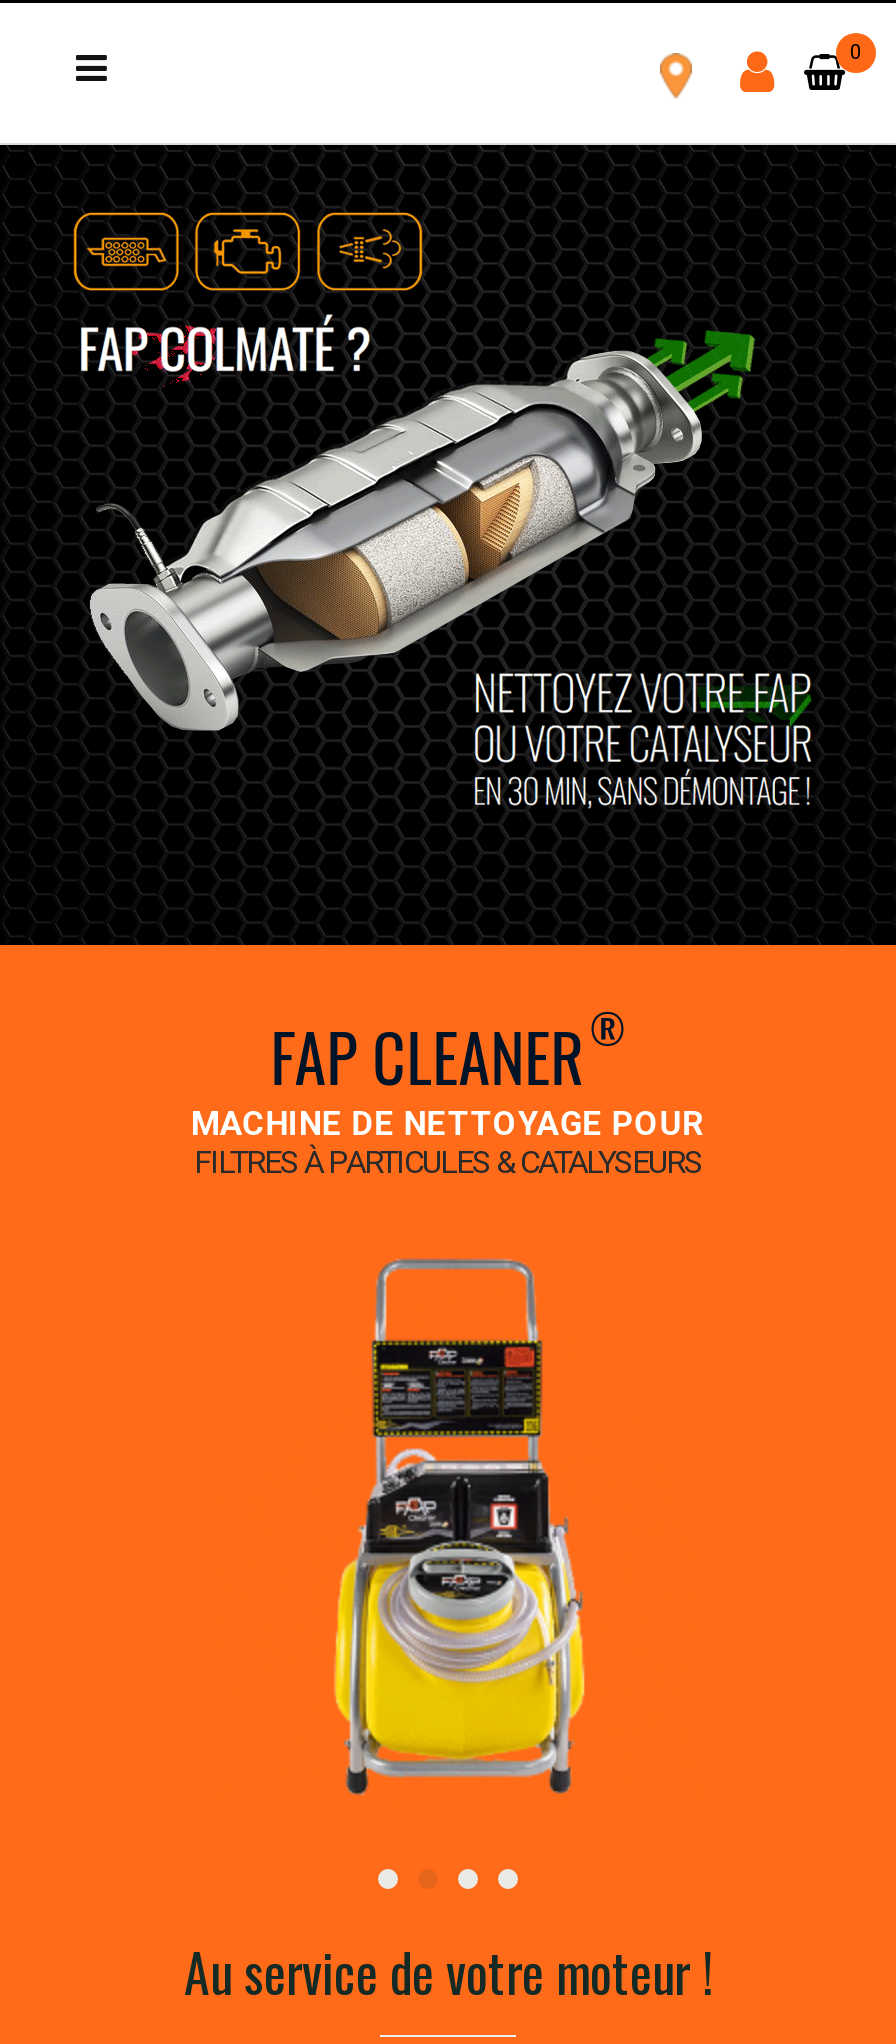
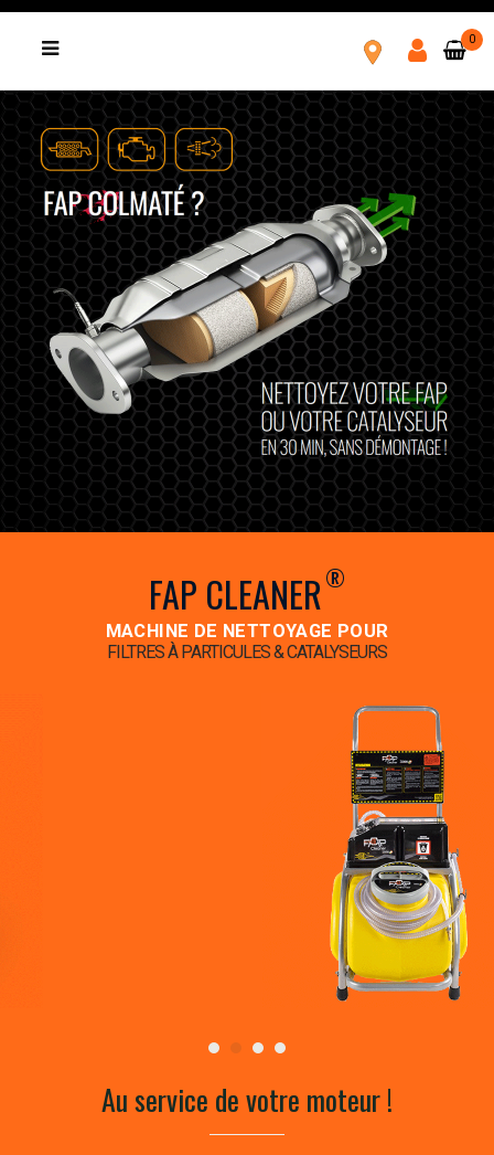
none -> [330,704,469,1002] [image]
[334,1257,586,1797] [image] -> none

